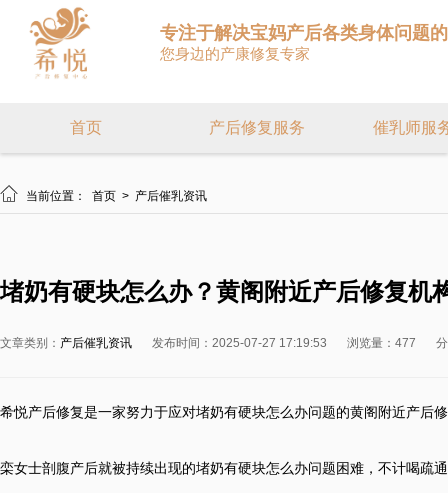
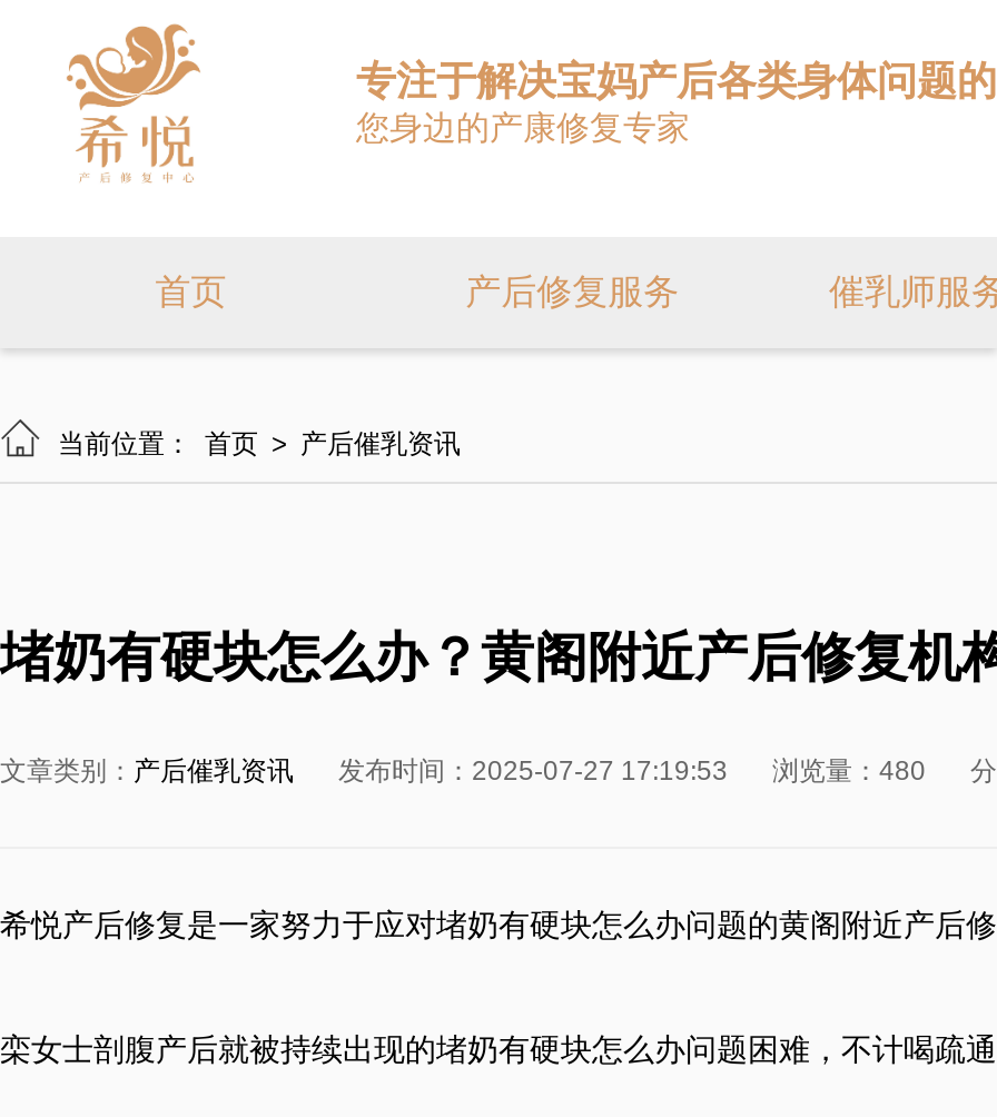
[347,335,416,349] 浏览量：477 -> [772,754,926,785] 浏览量：480

